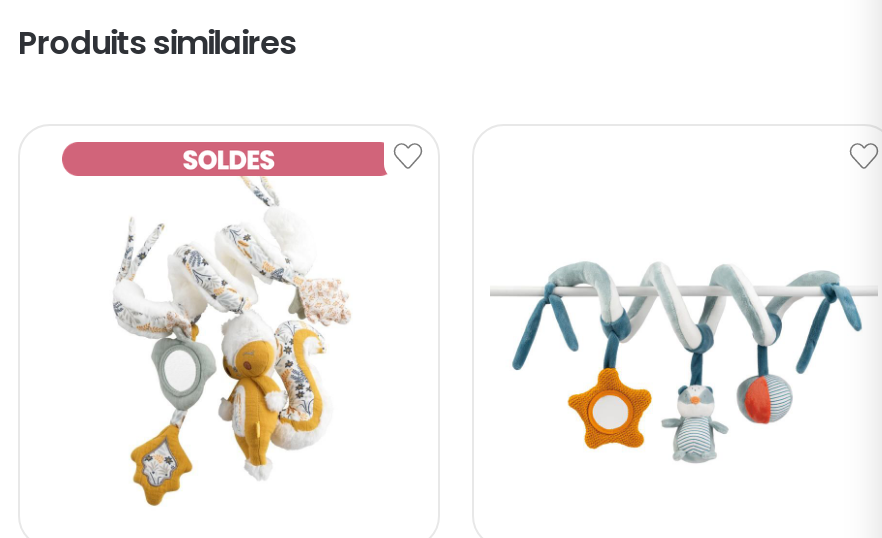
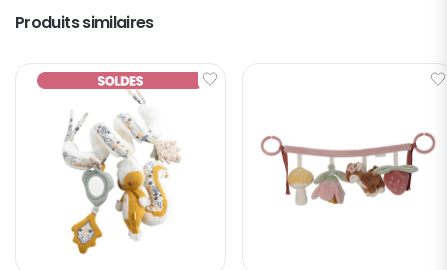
[490,260,876,446] [image] -> [252,132,443,224] [image]

